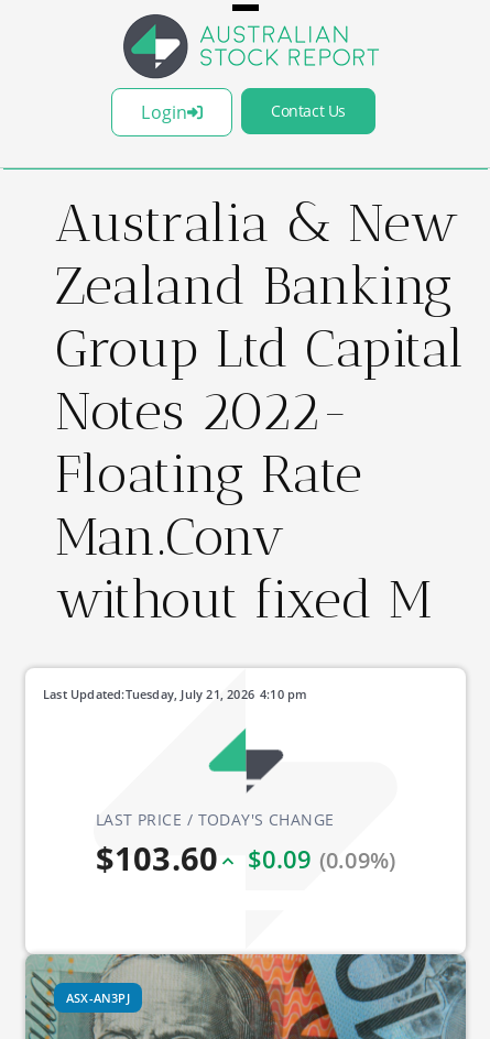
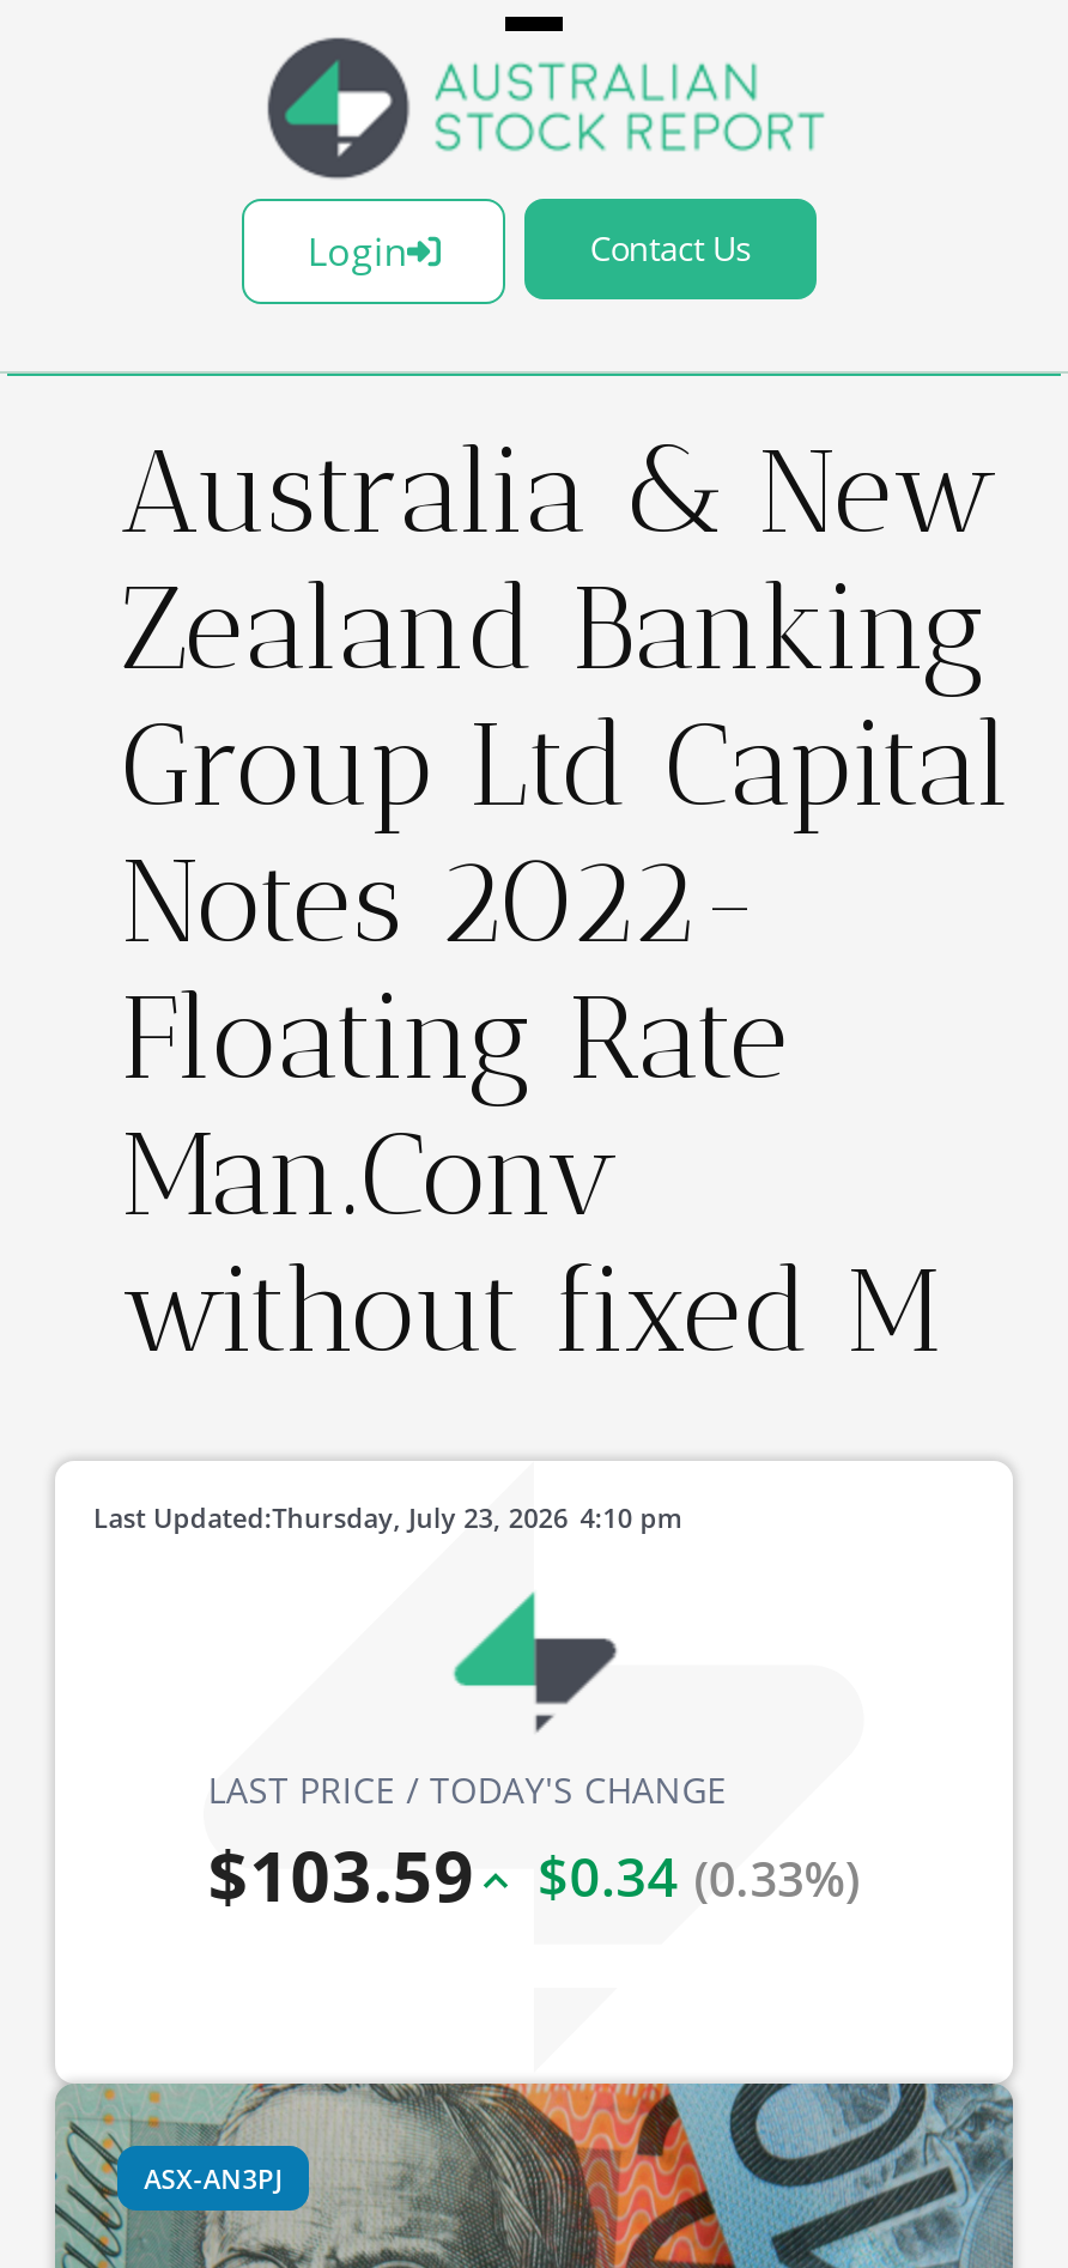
[125,686,254,702] Tuesday, July 21, 2026 -> [272,1499,568,1535] Thursday, July 23, 2026
[96,837,218,881] $103.60 -> [208,1828,475,1924] $103.59
[247,842,395,876] $0.09 (0.09%) -> [538,1839,860,1913] $0.34 (0.33%)

